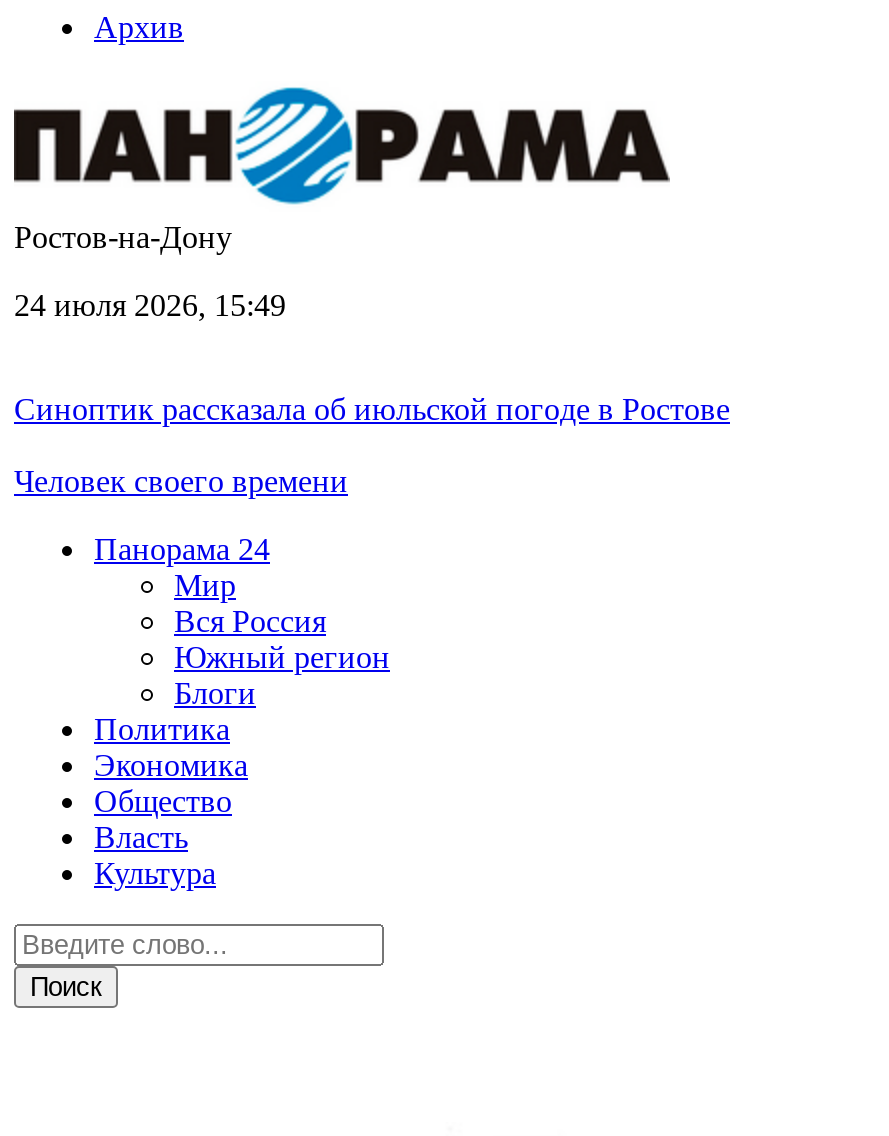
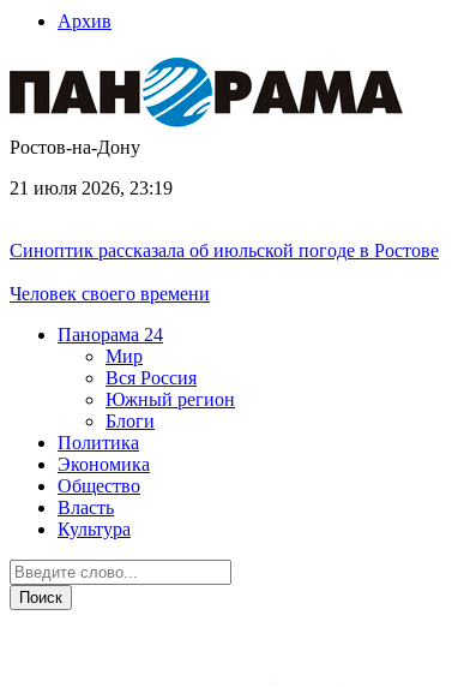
[14,289,286,323] 24 июля 2026, 15:49 -> [10,178,173,199] 21 июля 2026, 23:19

